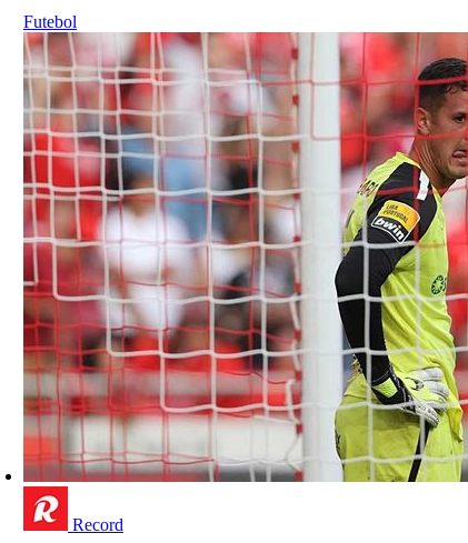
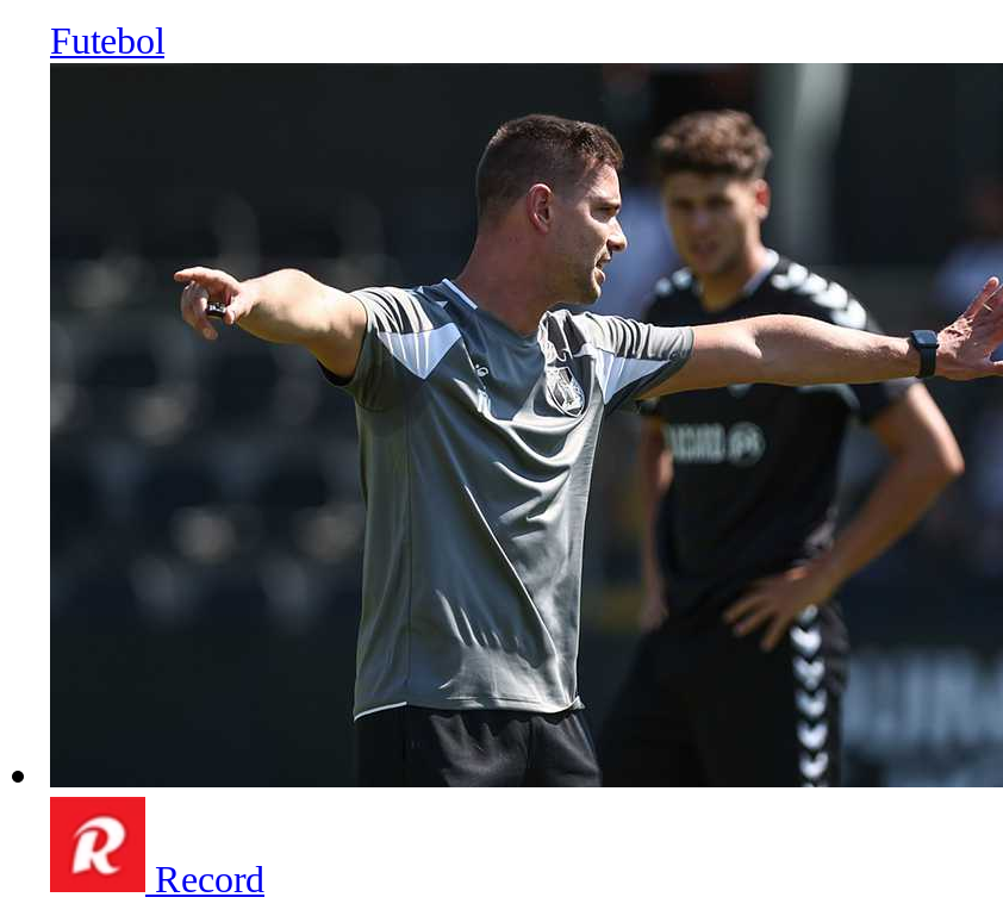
[22,31,465,483] [image] -> [48,61,996,790] [image]

